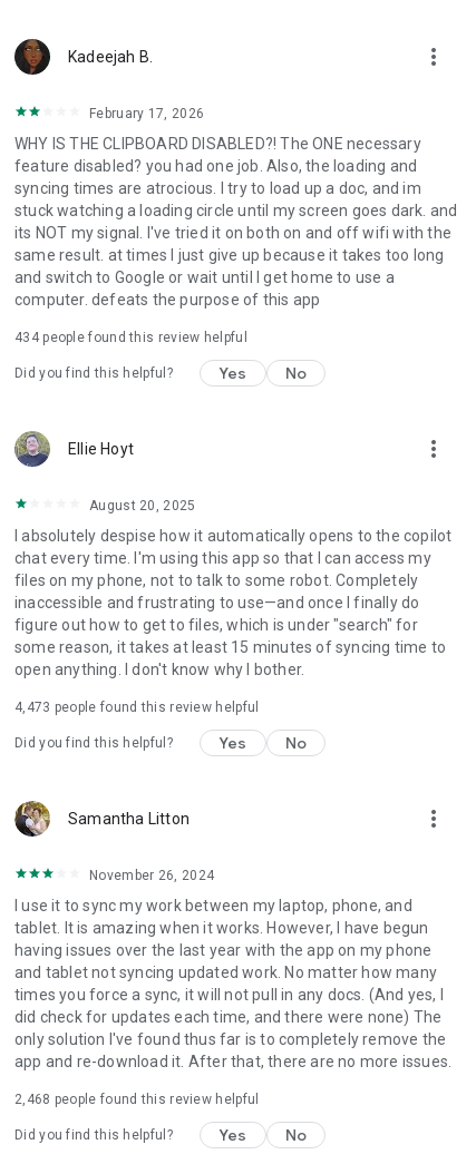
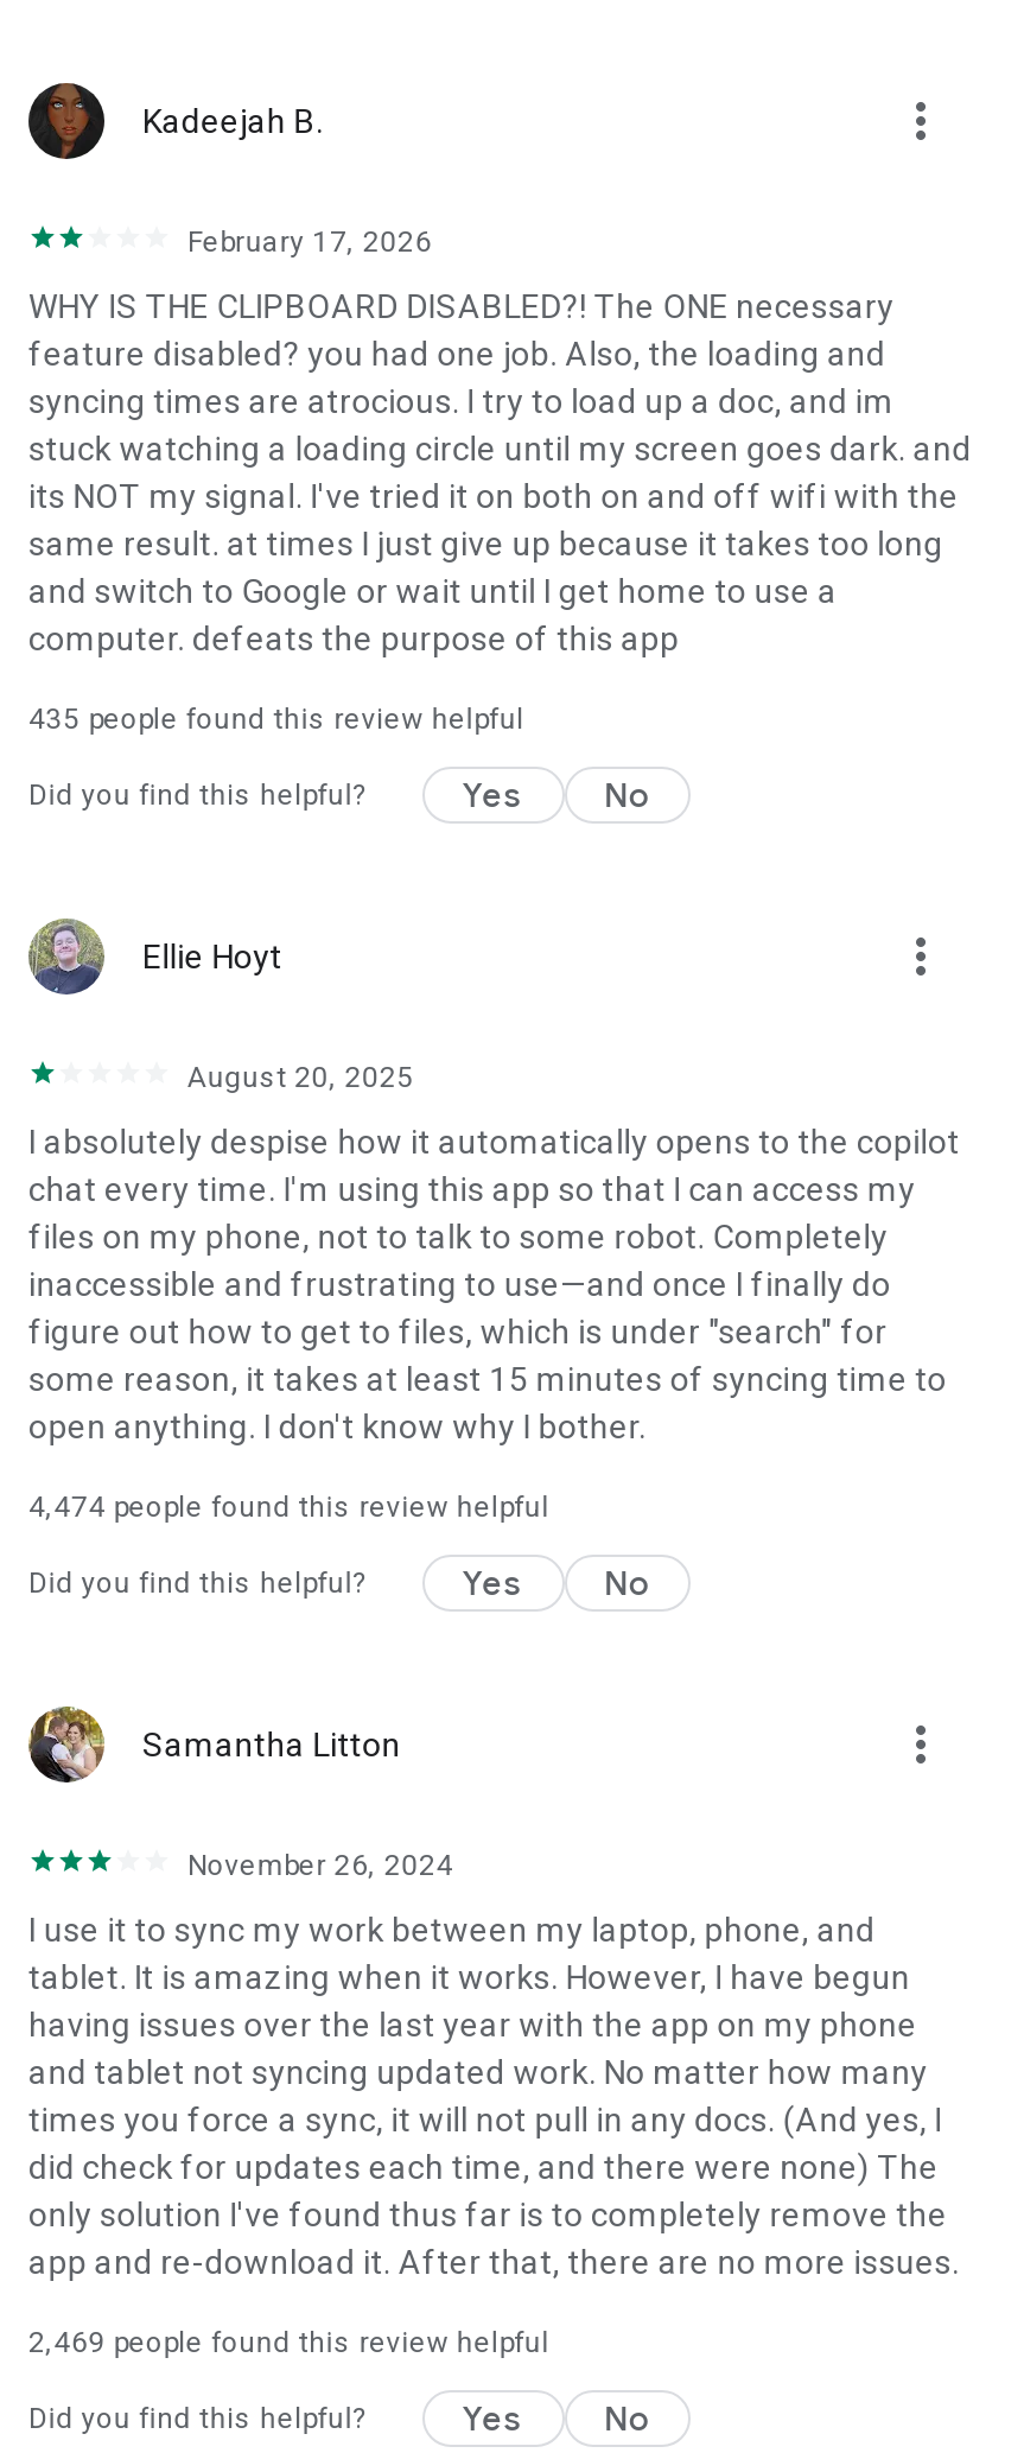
[14,330,247,345] 434 people found this review helpful -> [28,703,524,736] 435 people found this review helpful
[14,700,259,715] 4,473 people found this review helpful -> [28,1491,549,1524] 4,474 people found this review helpful
[14,1092,259,1107] 2,468 people found this review helpful -> [28,2326,549,2359] 2,469 people found this review helpful

